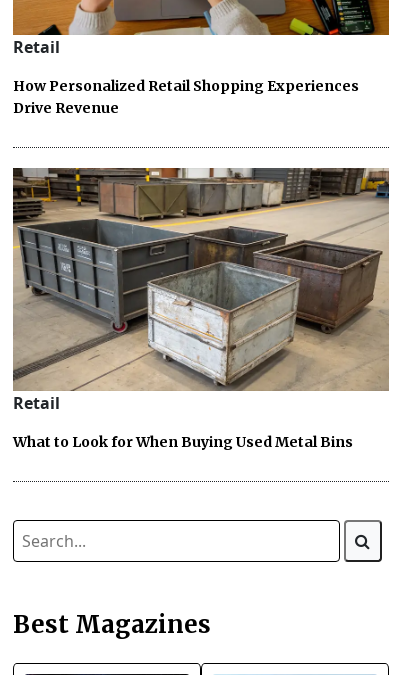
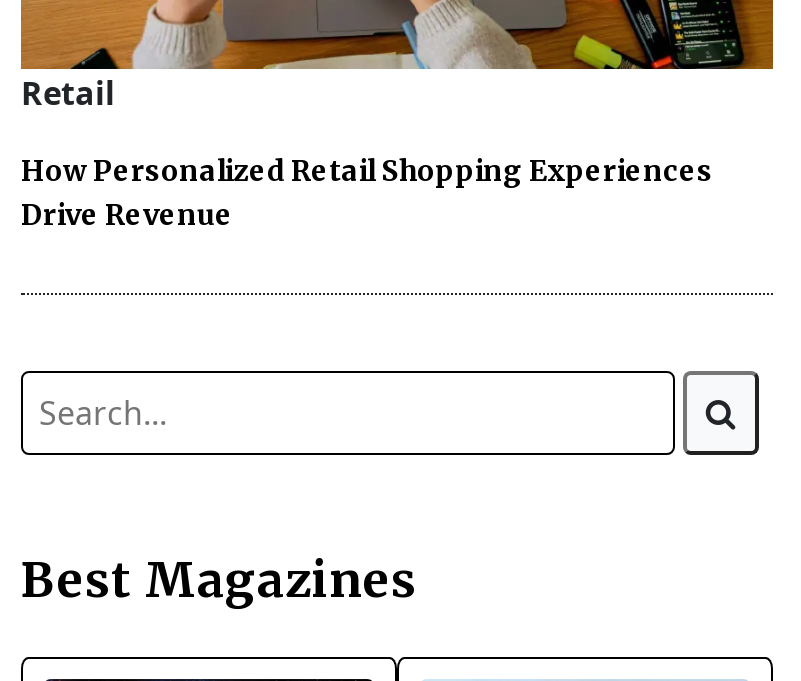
[12,167,390,451] [image] | Retail | What to Look for When Buying Used Metal Bins -> none

